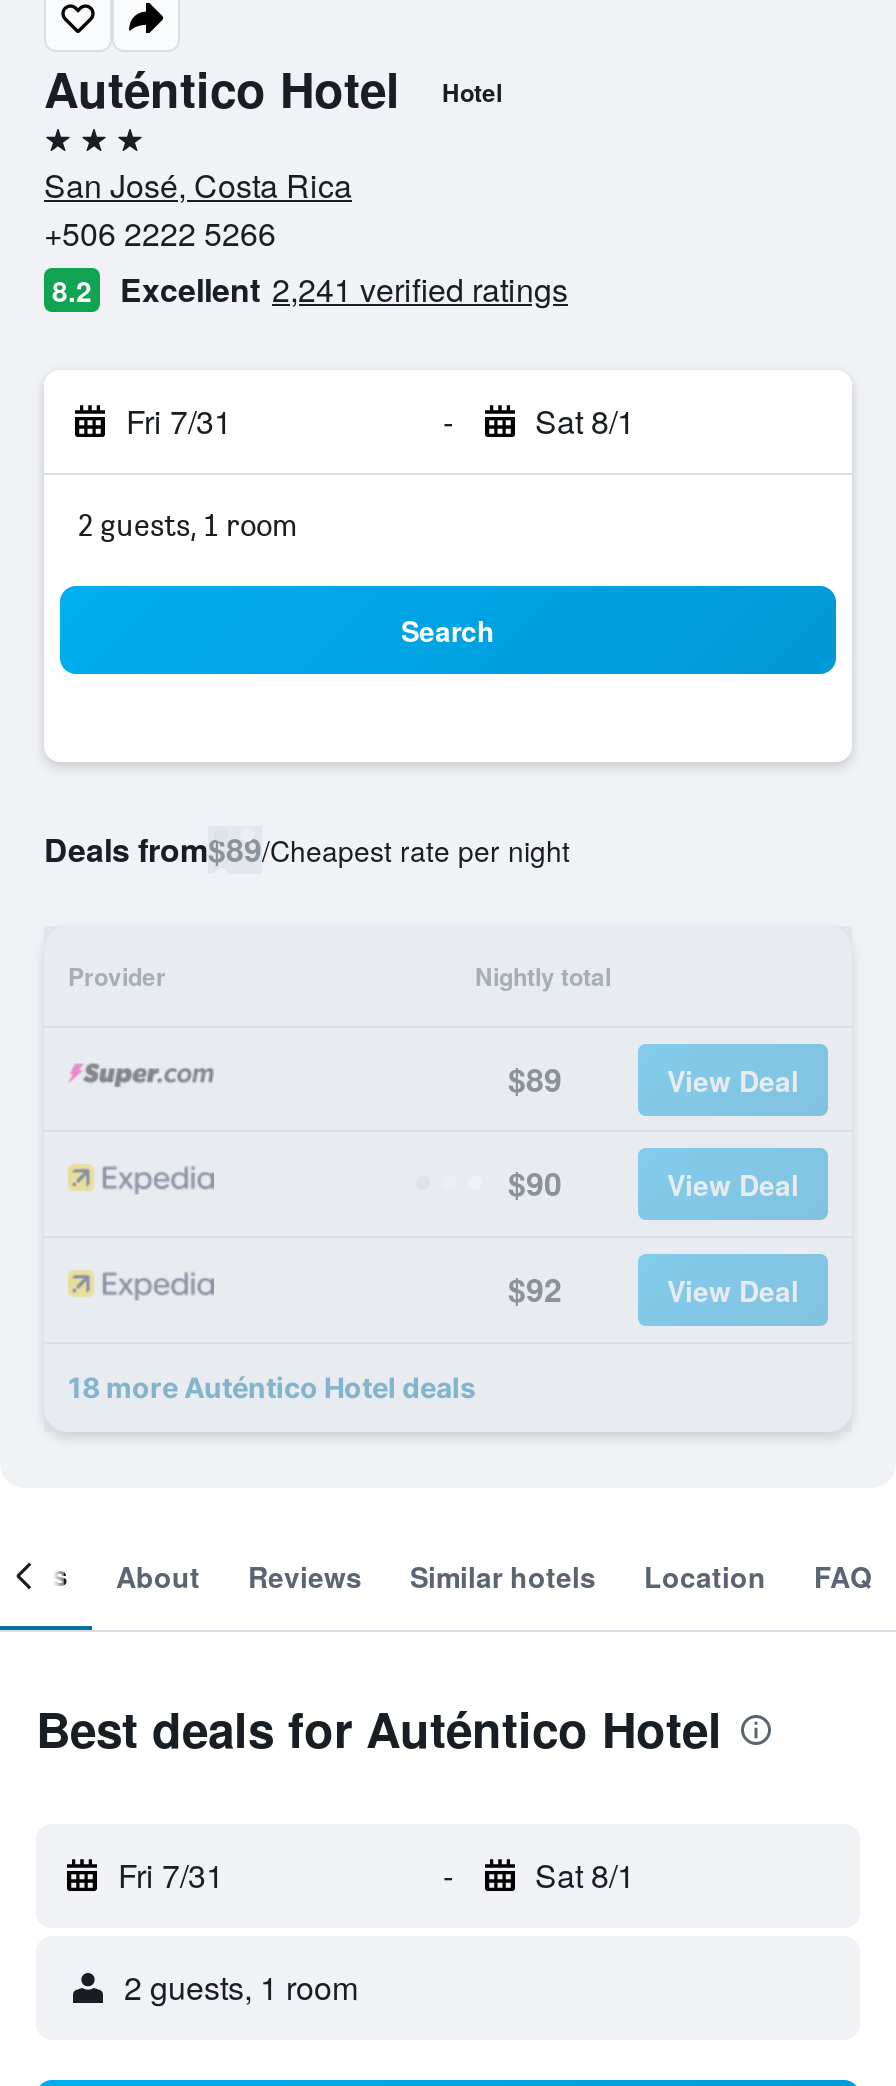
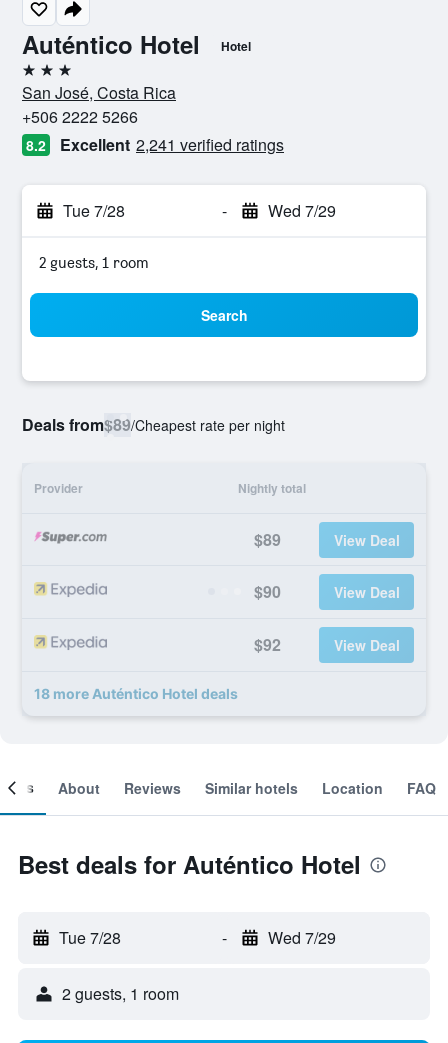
[126,398,232,444] Fri 7/31 -> [63,199,125,222] Tue 7/28
[535,398,635,444] Sat 8/1 -> [267,199,335,222] Wed 7/29
[118,1852,224,1898] Fri 7/31 -> [59,926,121,949] Tue 7/28
[535,1852,635,1898] Sat 8/1 -> [267,926,335,949] Wed 7/29

